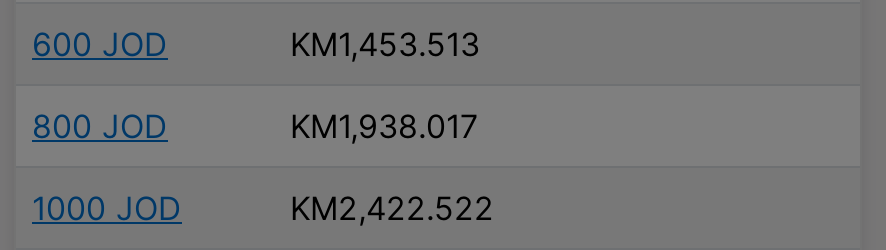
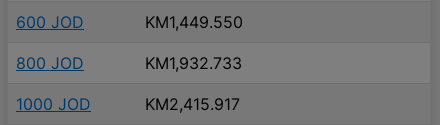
[290,24,480,64] KM1,453.513 -> [145,12,243,32] KM1,449.550
[290,106,478,146] KM1,938.017 -> [145,53,242,73] KM1,932.733
[290,188,494,228] KM2,422.522 -> [145,94,240,114] KM2,415.917

